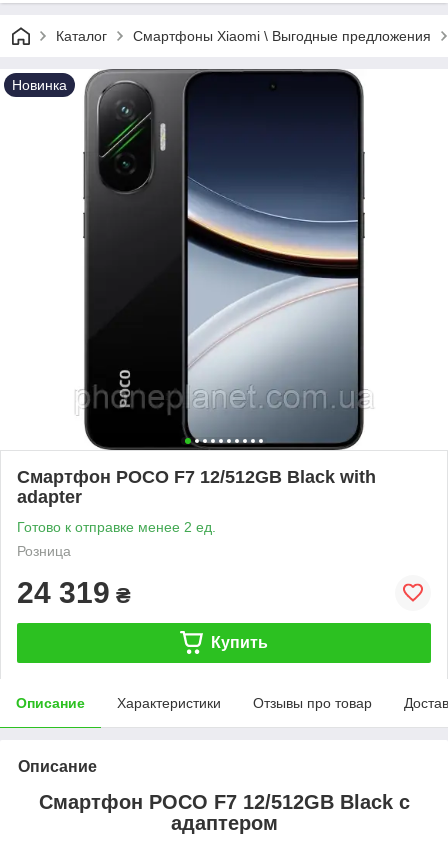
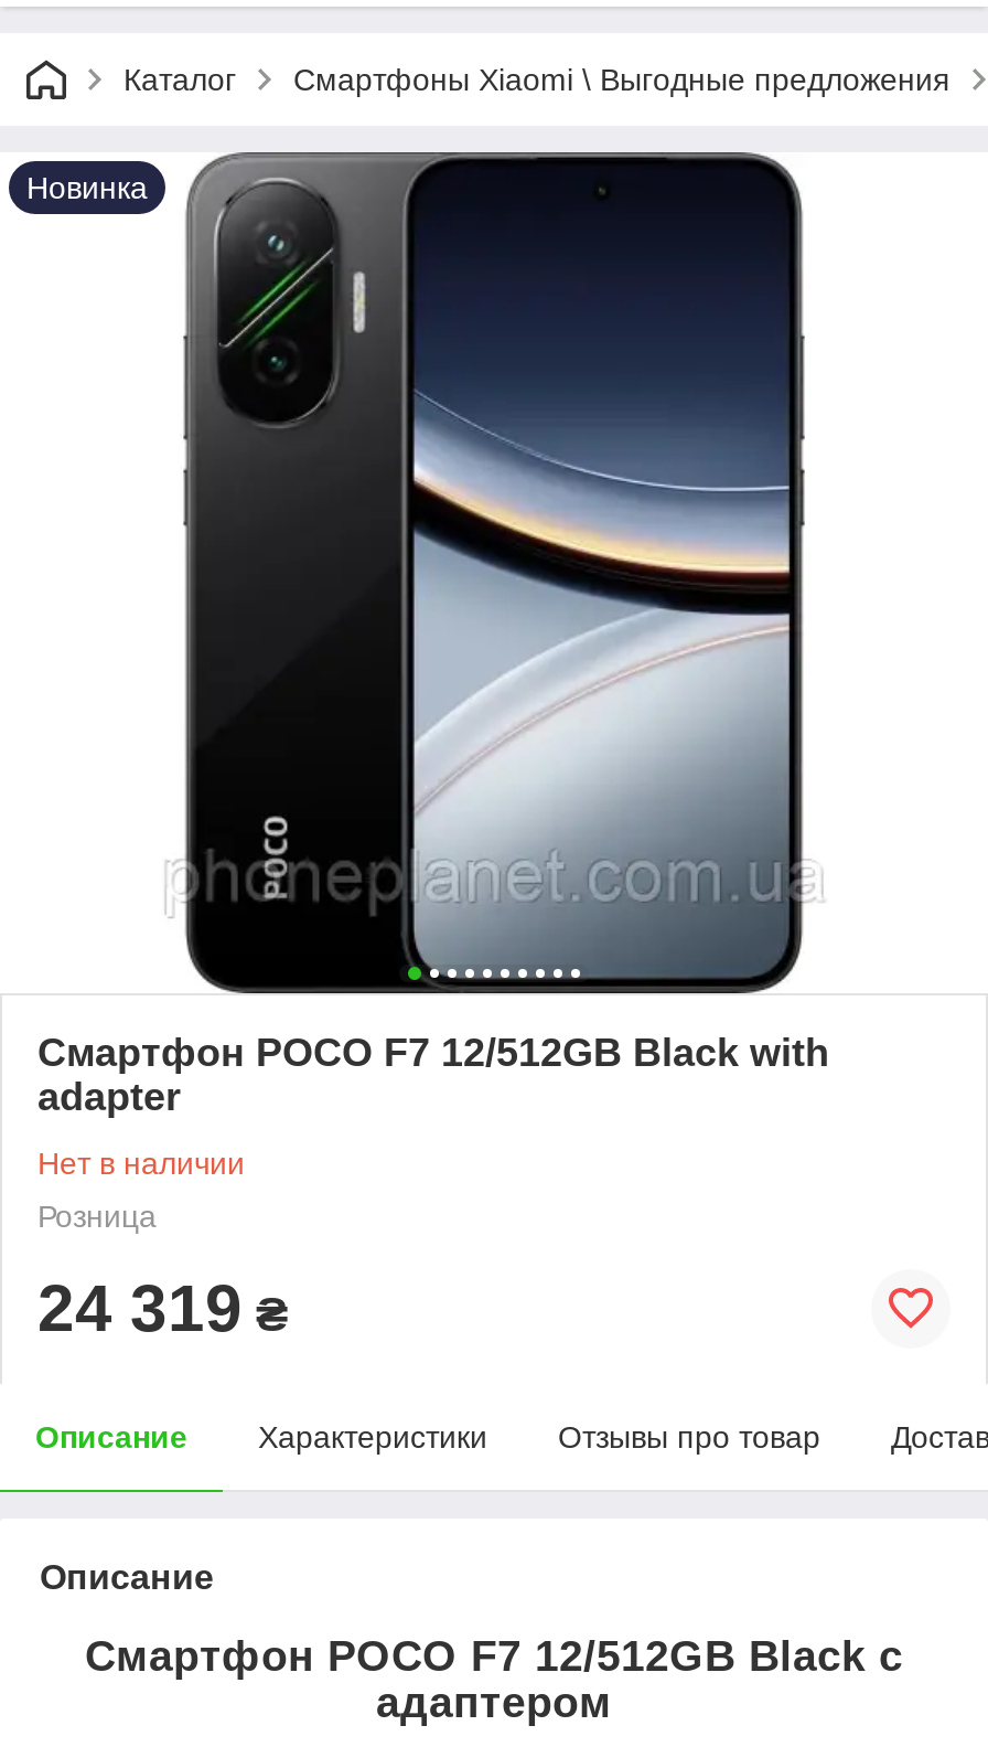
[17,519,216,535] Готово к отправке менее 2 ед. -> [37,1145,245,1180] Нет в наличии
[211,634,268,651] Купить -> none

